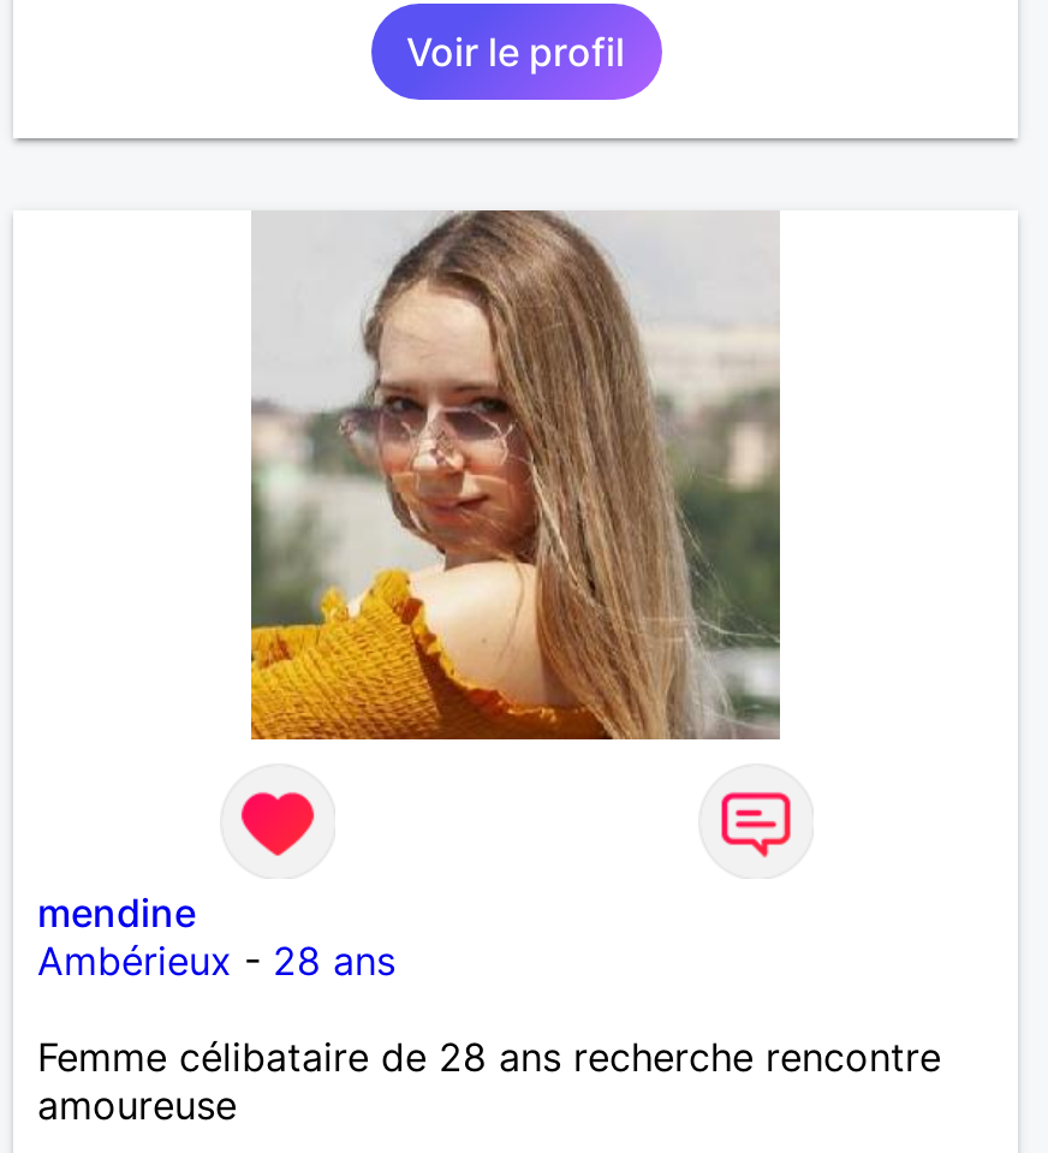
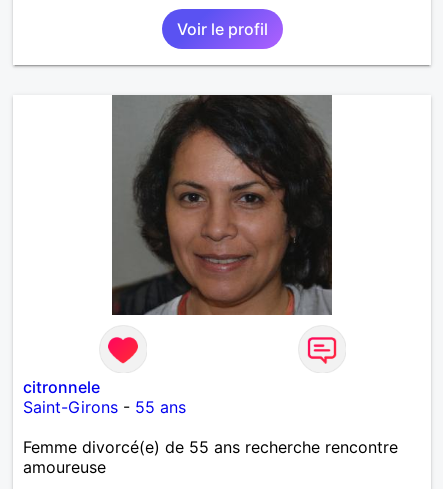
[249,208,782,742] [image] -> [111,94,333,316] [image]
[37,888,395,984] mendine | Ambérieux - 28 ans -> [23,377,186,417] citronnele | Saint-Girons - 55 ans
[37,1033,941,1081] Femme célibataire de 28 ans recherche rencontre -> [23,437,398,457] Femme divorcé(e) de 55 ans recherche rencontre

